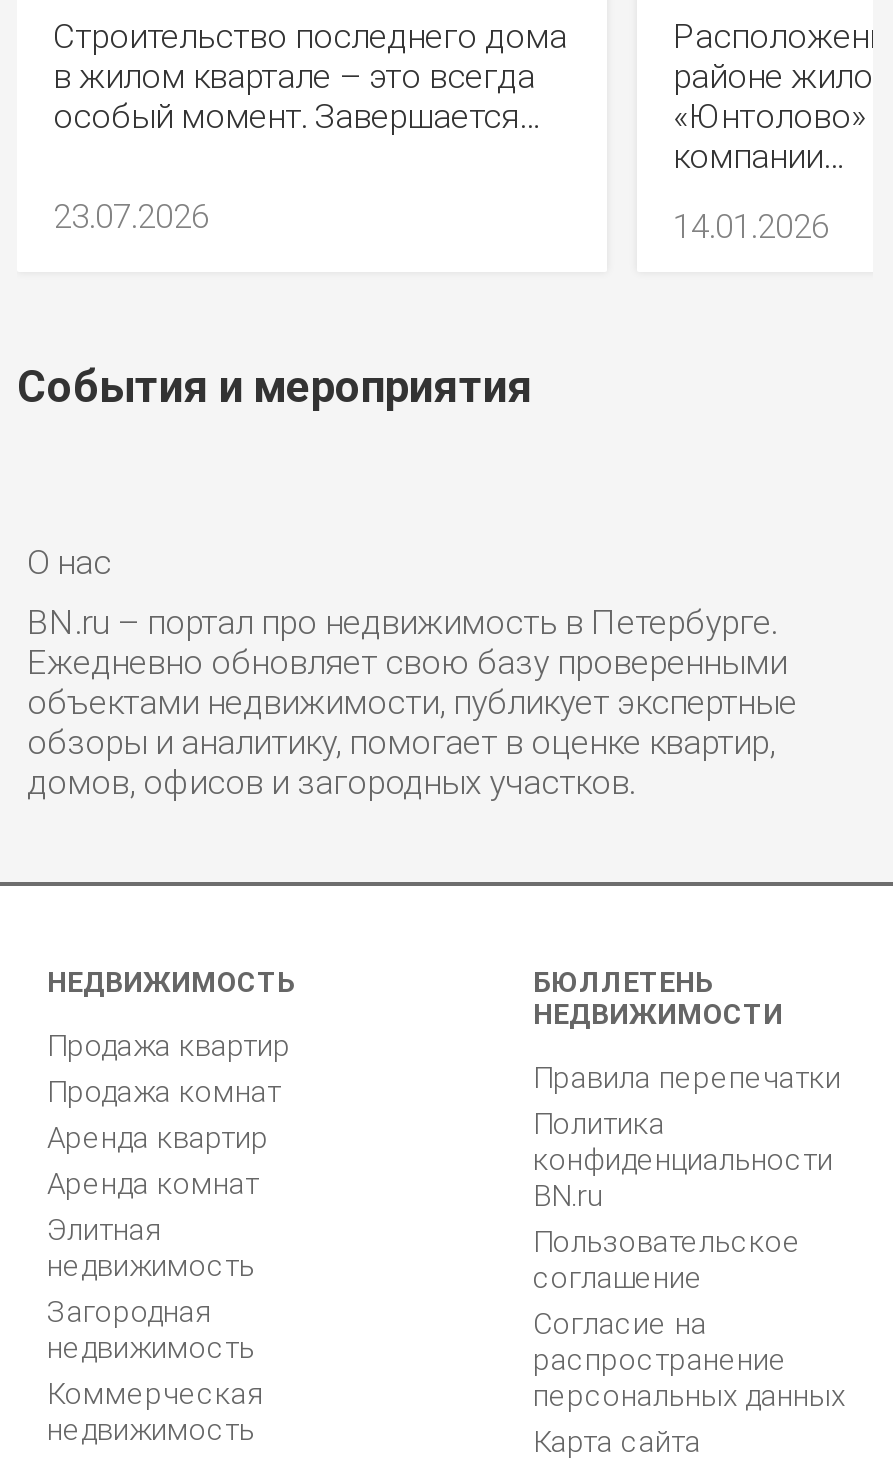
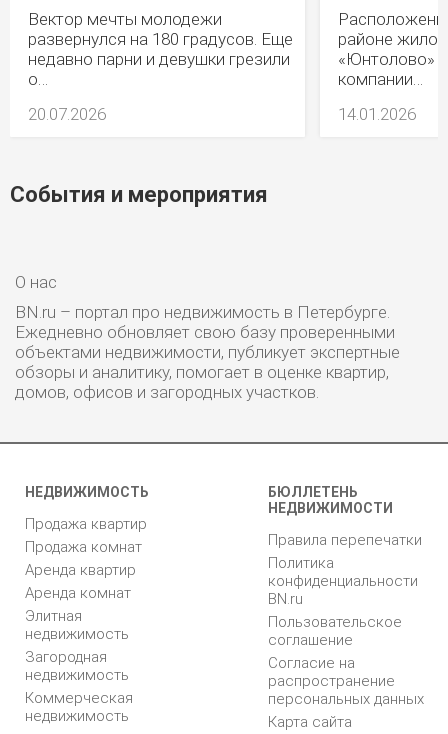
[53,16,567,136] Строительство последнего дома | в жилом квартале – это всегда | особый момент. Завершается… -> [28,9,293,89] Вектор мечты молодежи | развернулся на 180 градусов. Еще | недавно парни и девушки грезили | о…
[53,196,209,236] 23.07.2026 -> [28,104,106,124] 20.07.2026

